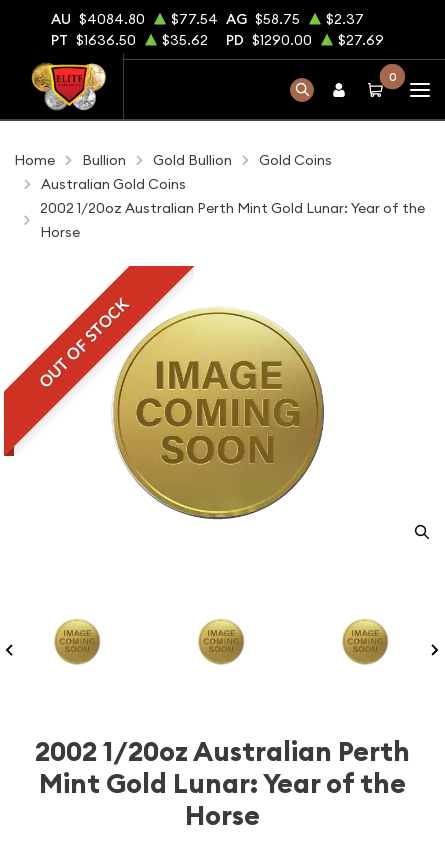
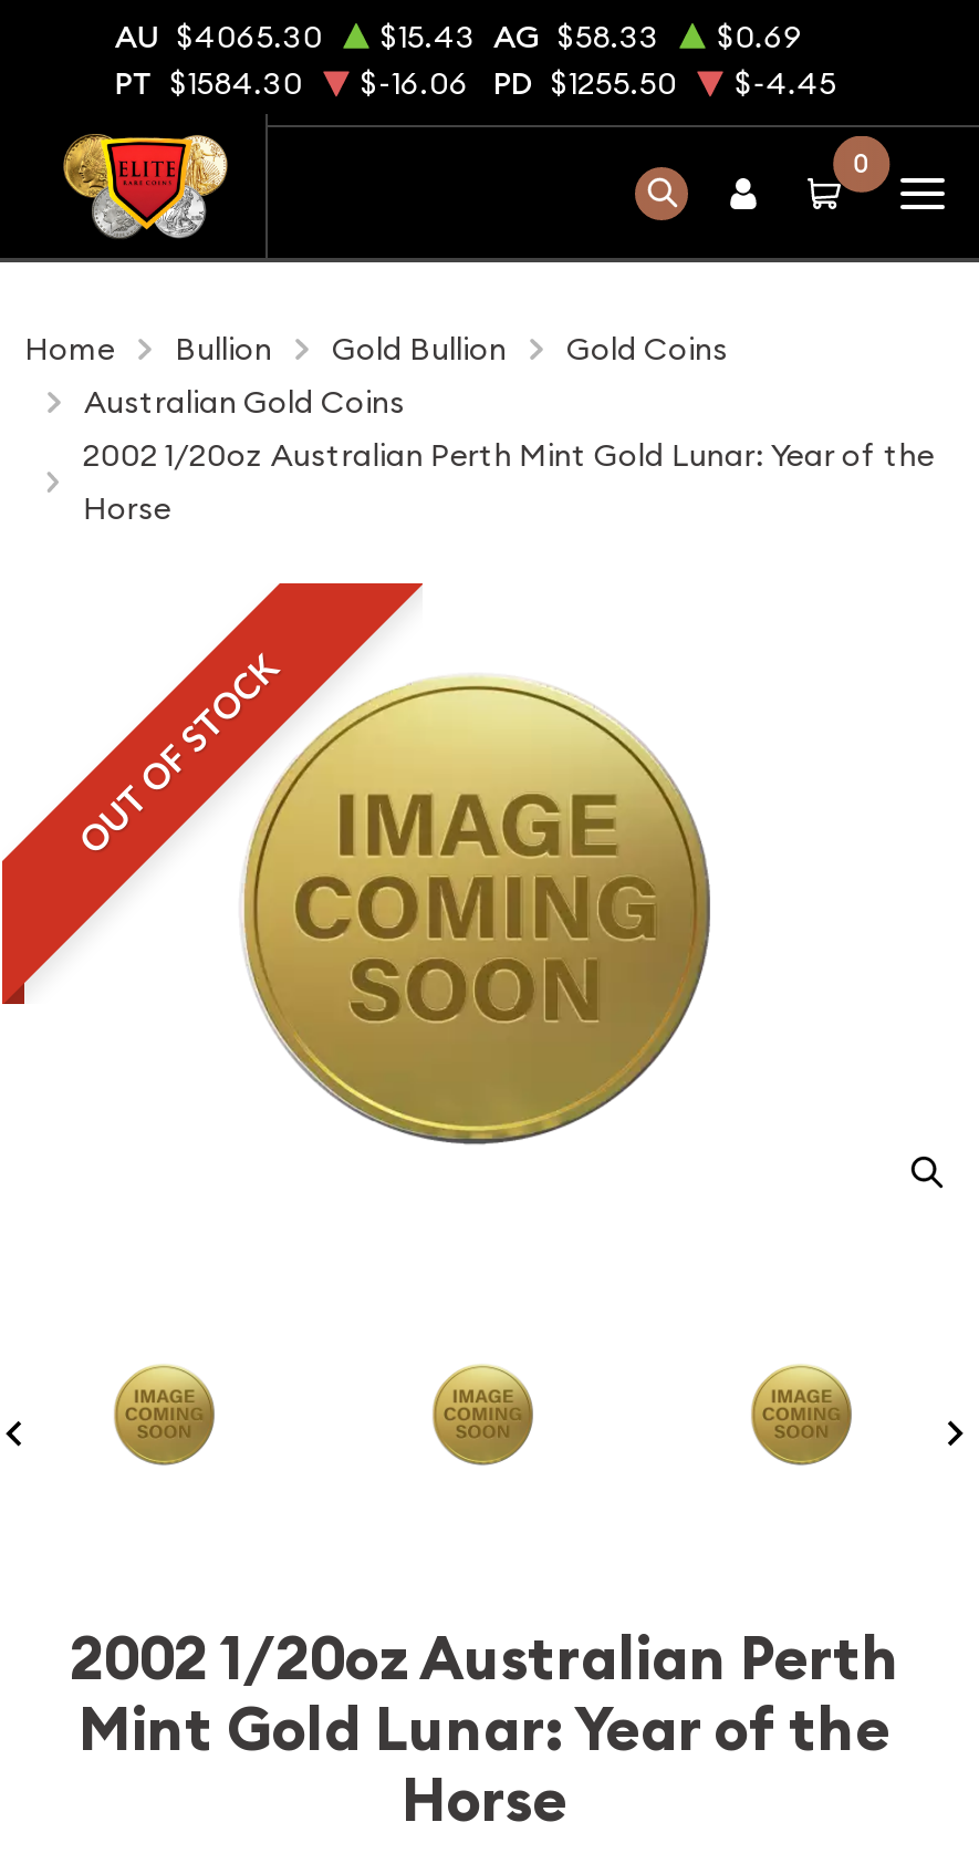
[51,9,145,27] AU $4084.80 -> [115,15,323,55] AU $4065.30
[171,9,300,27] $77.54 AG $58.75 -> [381,15,659,55] $15.43 AG $58.33
[326,9,364,27] $2.37 -> [717,15,804,55] $0.69
[51,30,136,48] PT $1636.50 -> [115,62,303,102] PT $1584.30
[162,30,208,48] $35.62 -> [361,62,469,102] $-16.06
[226,30,312,48] PD $1290.00 -> [493,62,677,102] PD $1255.50
[338,30,384,48] $27.69 -> [735,62,837,102] $-4.45

